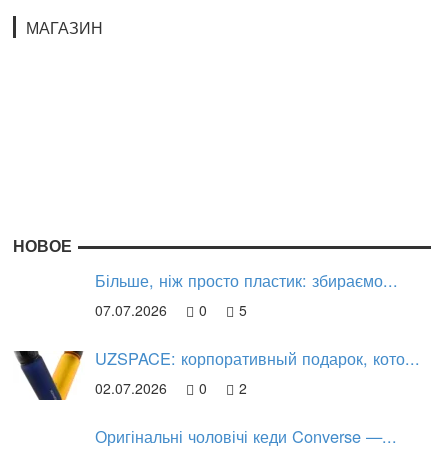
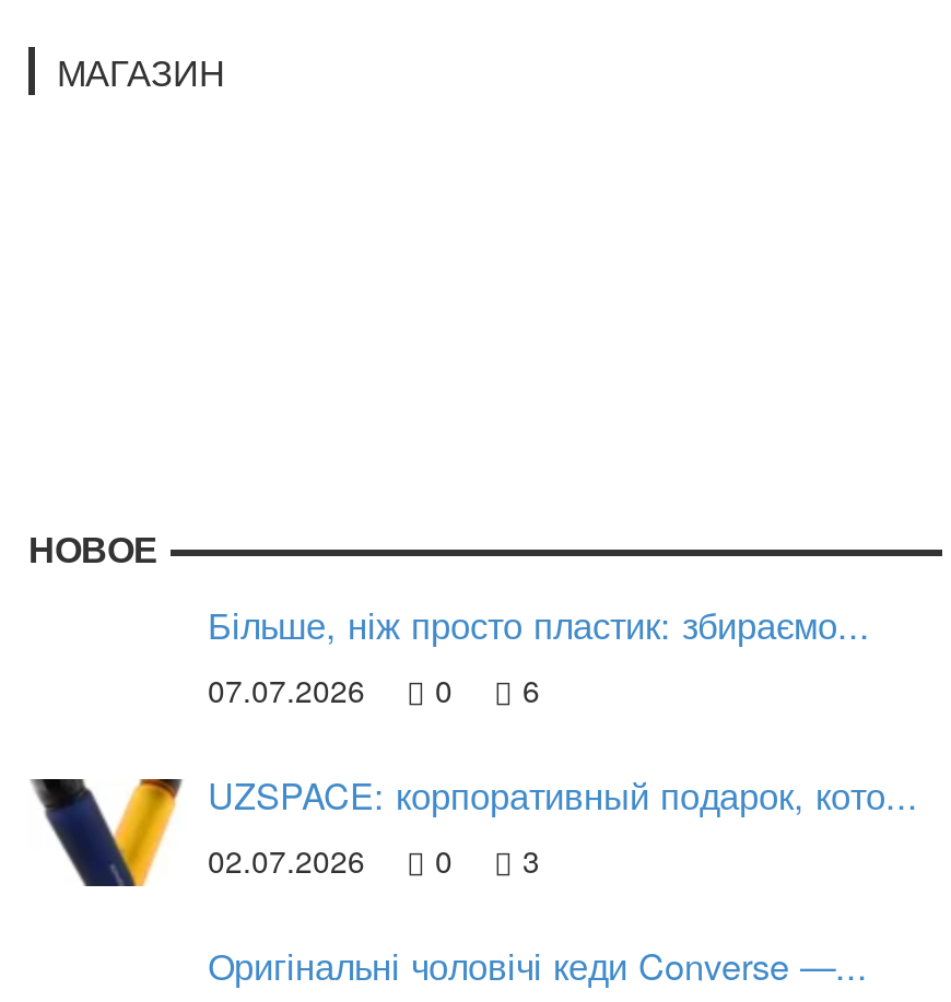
[95,300,247,320] 07.07.2026 0 5 -> [208,667,540,711] 07.07.2026 0 6
[95,378,247,398] 02.07.2026 0 2 -> [208,838,540,881] 02.07.2026 0 3

